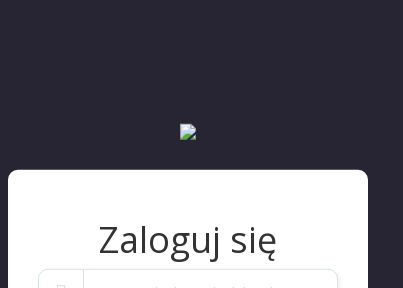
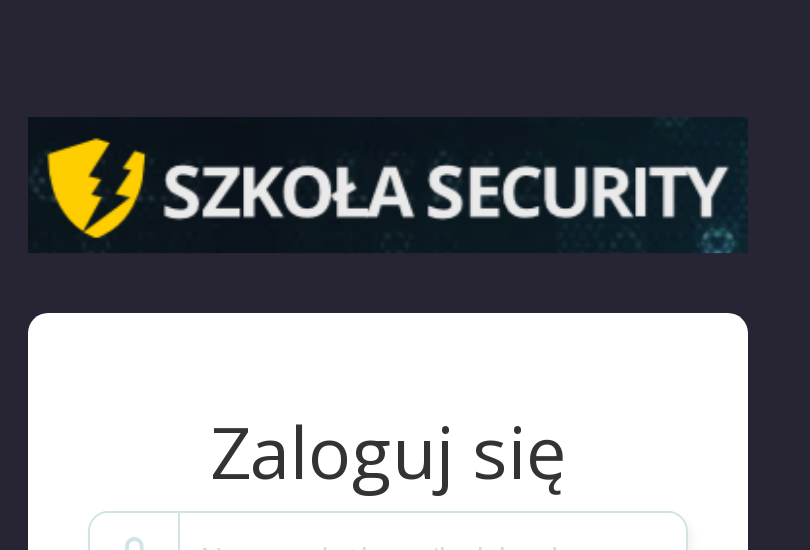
none -> [46,121,734,253] [image]

